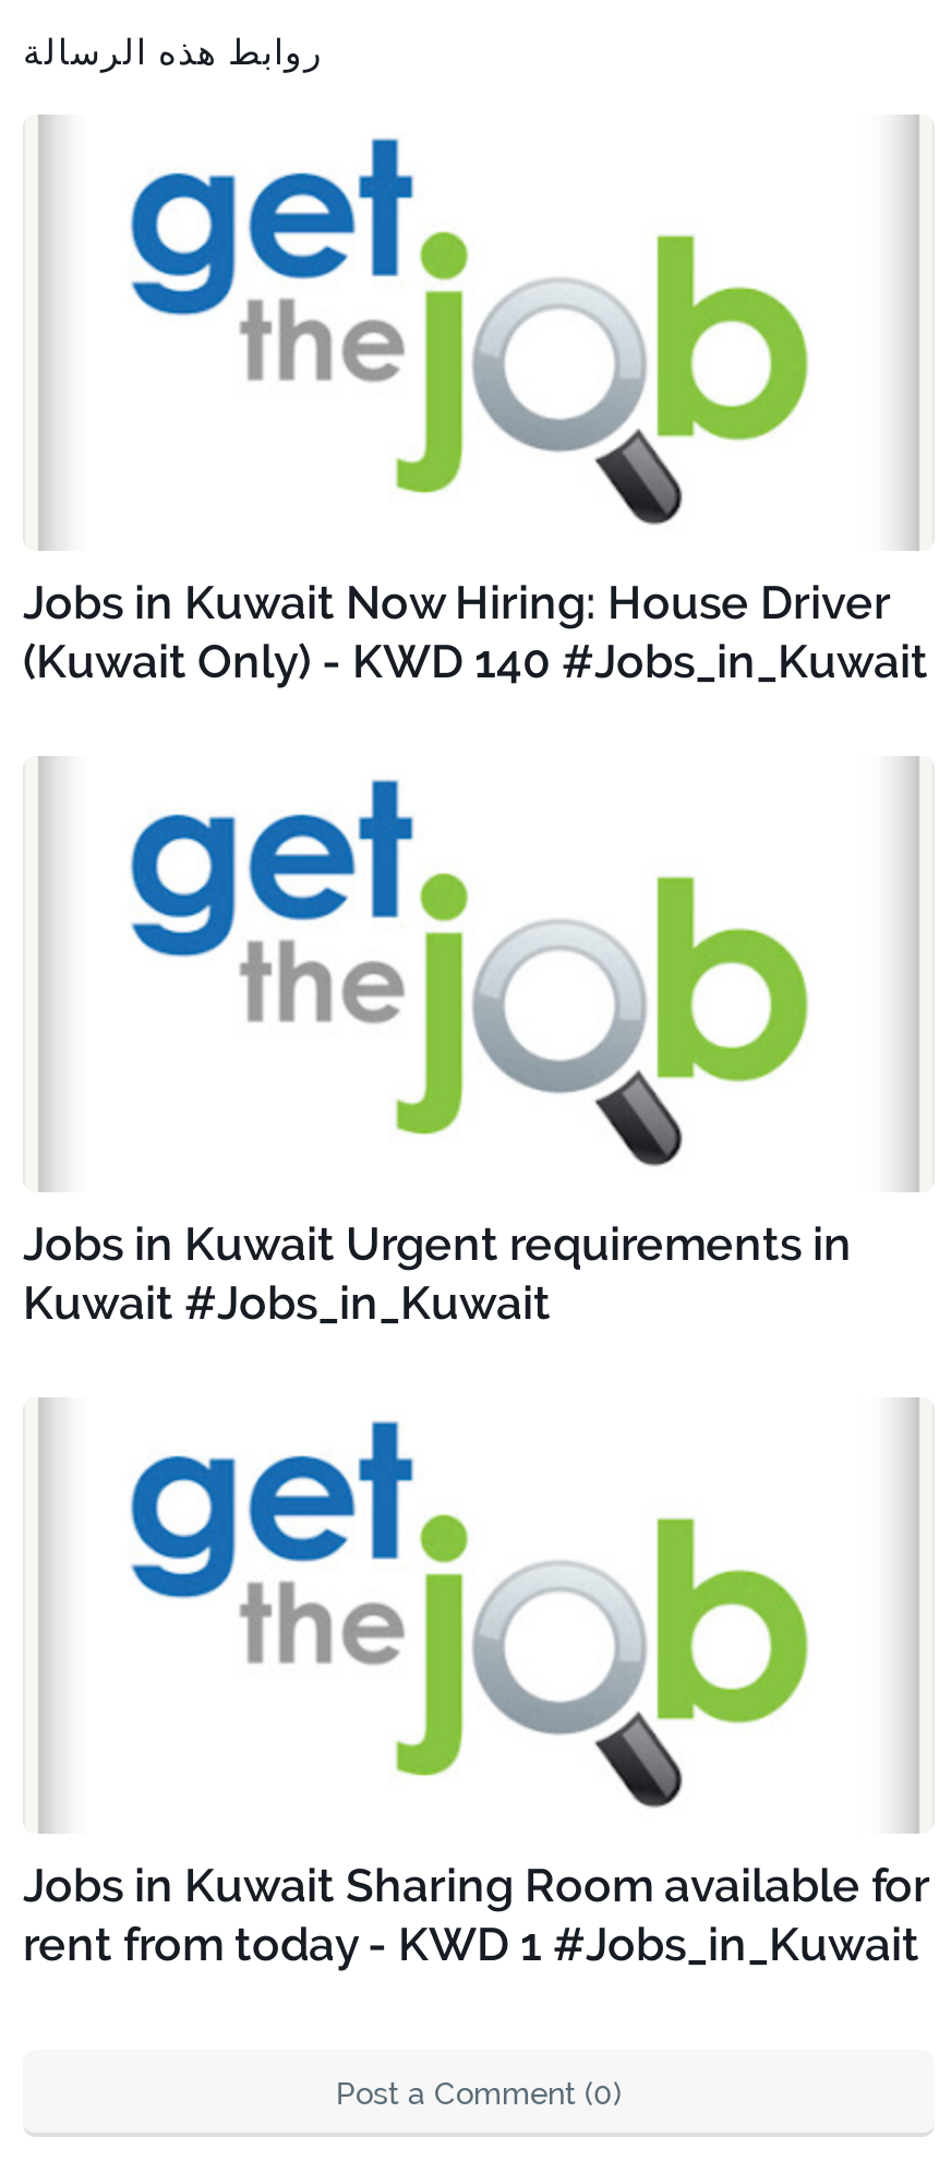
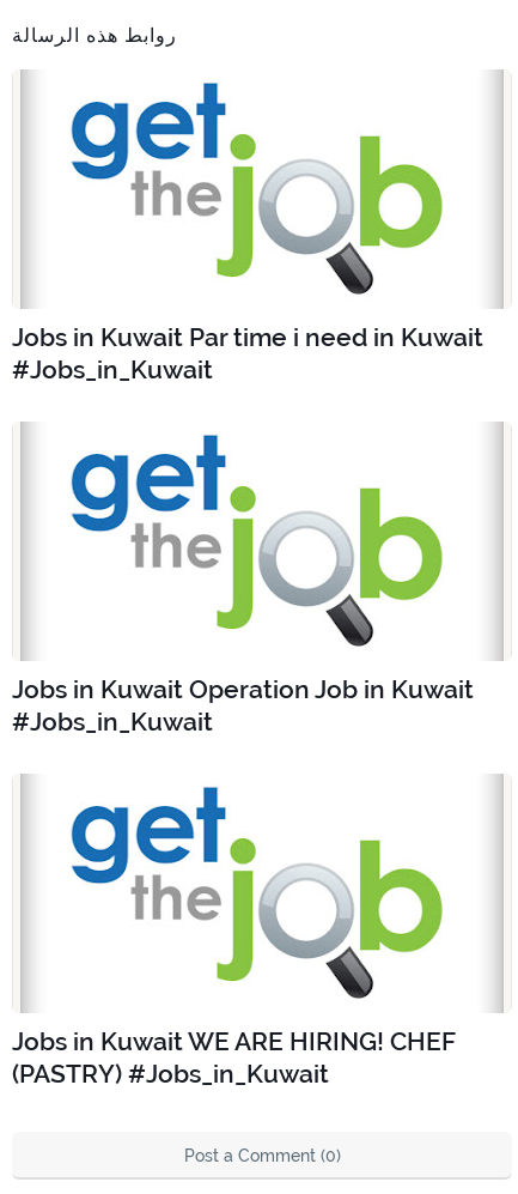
[23,576,928,689] Jobs in Kuwait Now Hiring: House Driver | (Kuwait Only) - KWD 140 #Jobs_in_Kuwait -> [12,323,483,385] Jobs in Kuwait Par time i need in Kuwait | #Jobs_in_Kuwait
[23,1217,852,1330] Jobs in Kuwait Urgent requirements in | Kuwait #Jobs_in_Kuwait -> [12,675,474,737] Jobs in Kuwait Operation Job in Kuwait | #Jobs_in_Kuwait
[23,1858,928,1972] Jobs in Kuwait Sharing Room available for | rent from today - KWD 1 #Jobs_in_Kuwait -> [12,1027,456,1089] Jobs in Kuwait WE ARE HIRING! CHEF | (PASTRY) #Jobs_in_Kuwait

